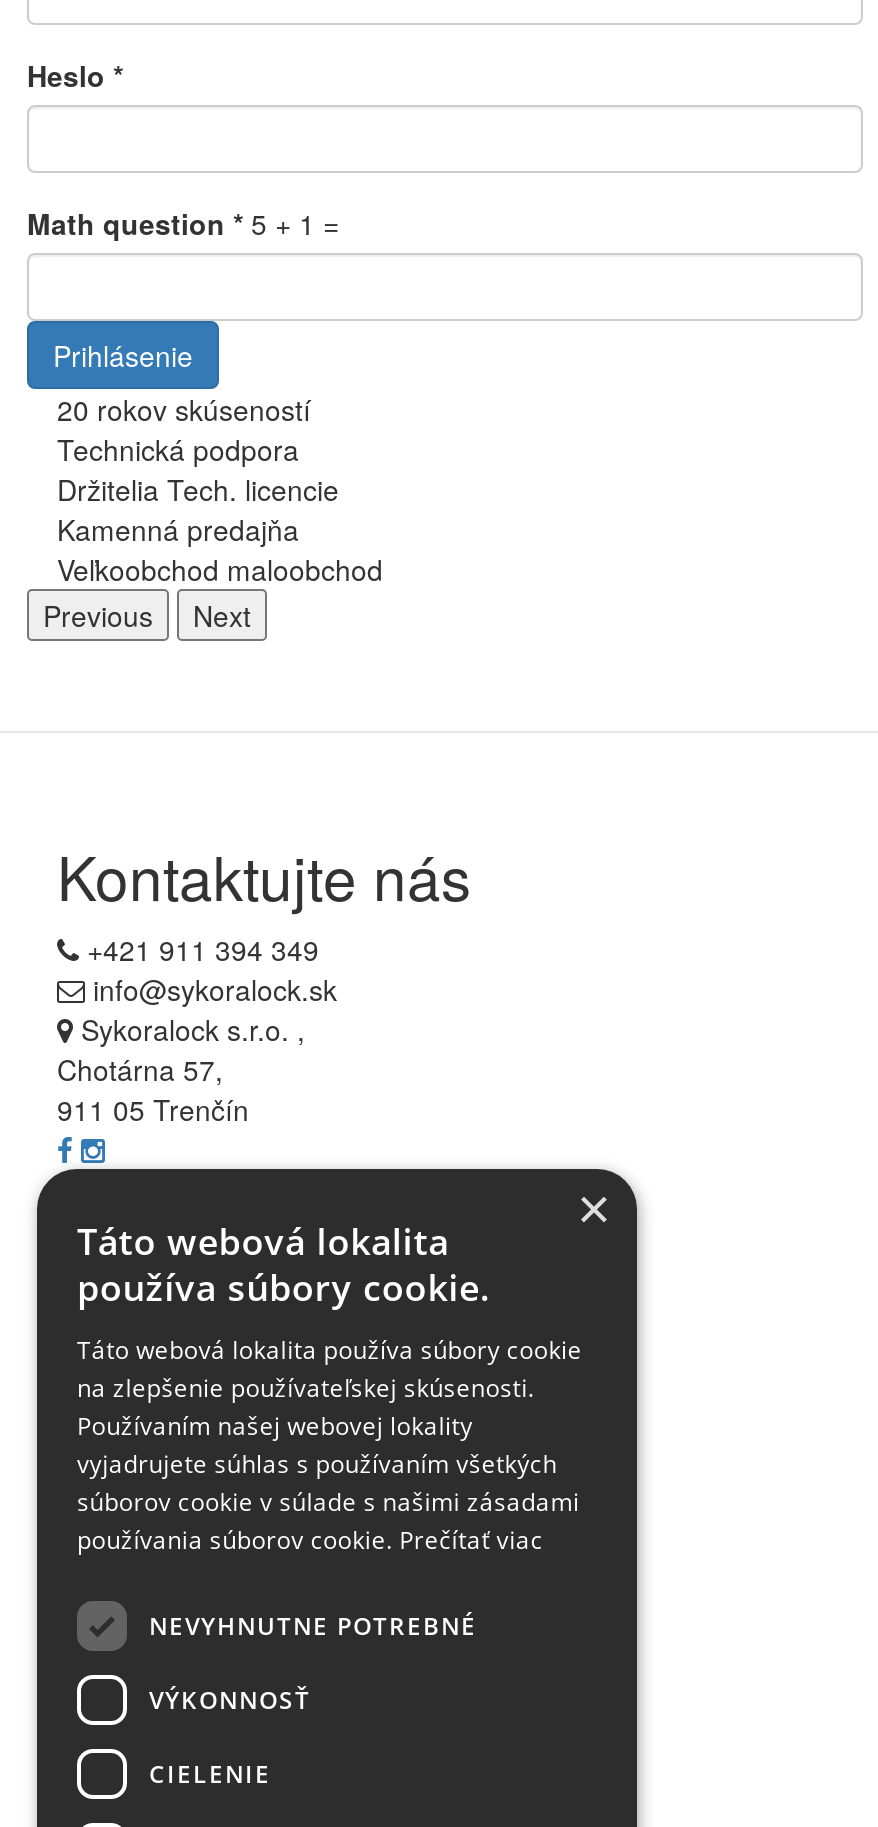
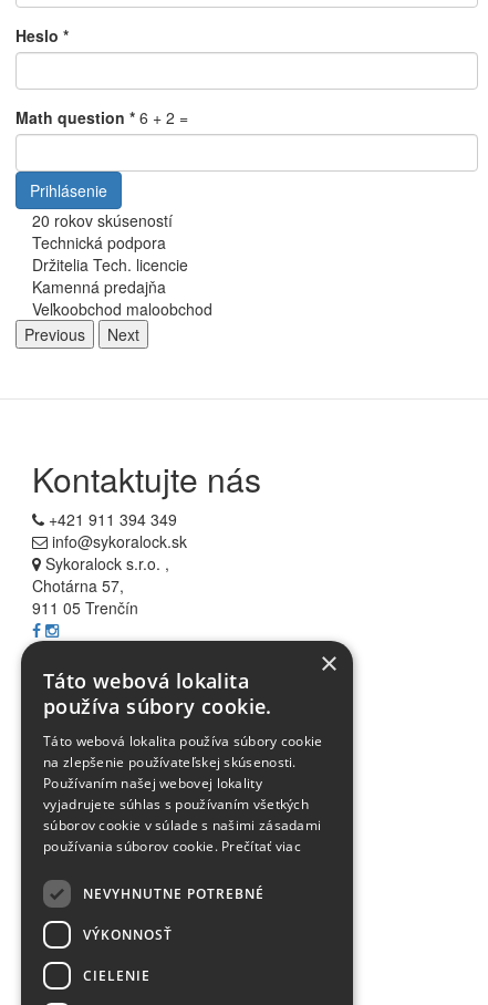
[27,203,339,243] Math question * 5 + 1 = -> [15,106,188,128] Math question * 6 + 2 =

